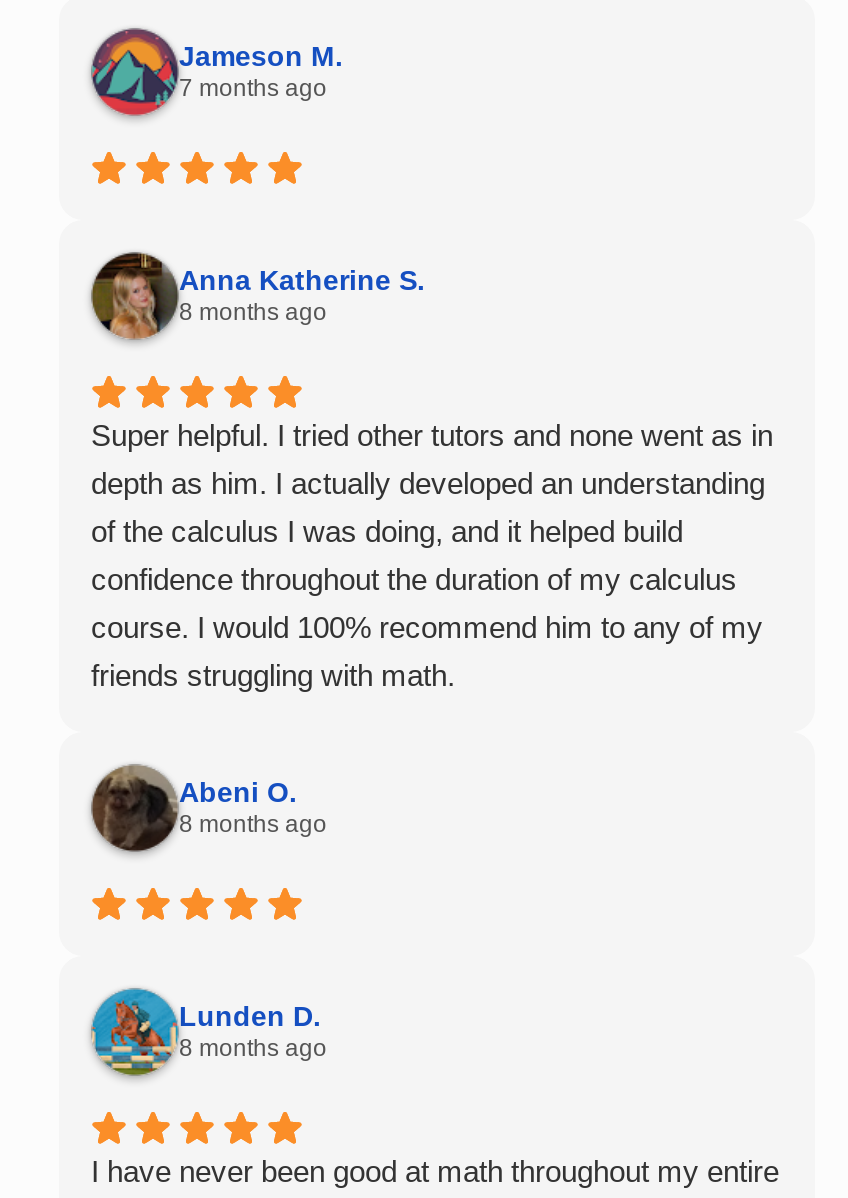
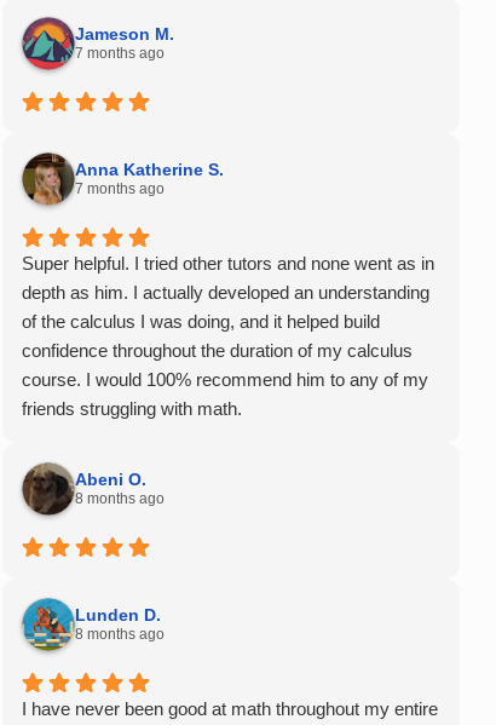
[179,298,327,326] 8 months ago -> [75,181,165,198] 7 months ago

